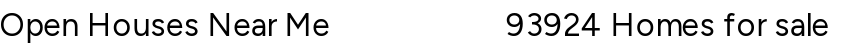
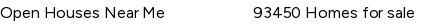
[506,6,830,44] 93924 Homes for sale -> [253,3,415,22] 93450 Homes for sale

